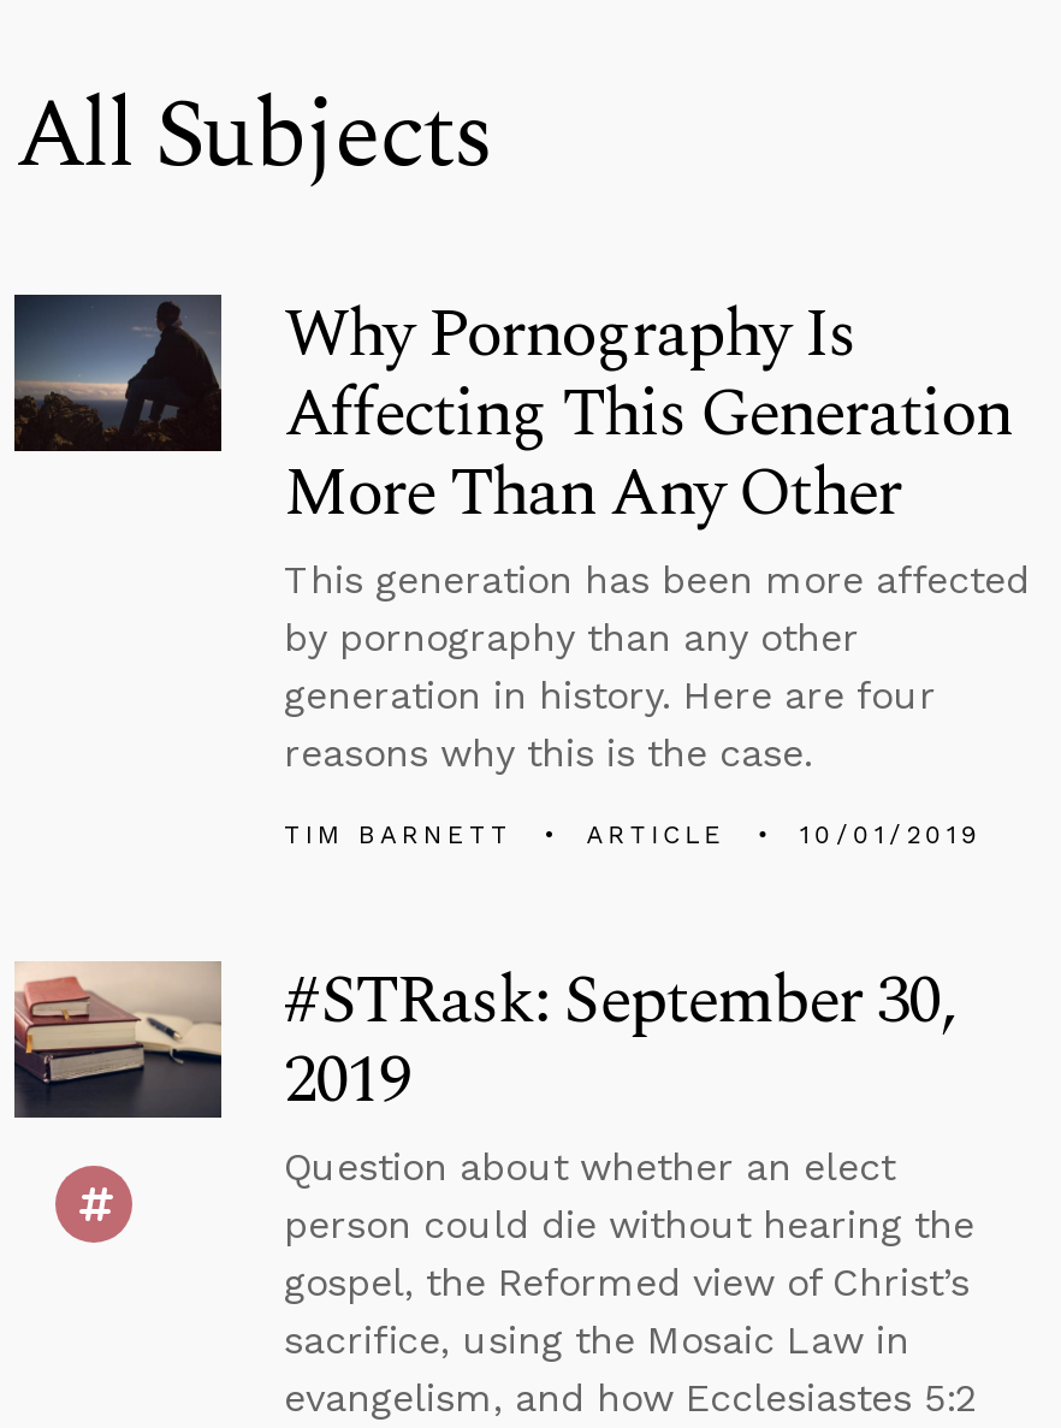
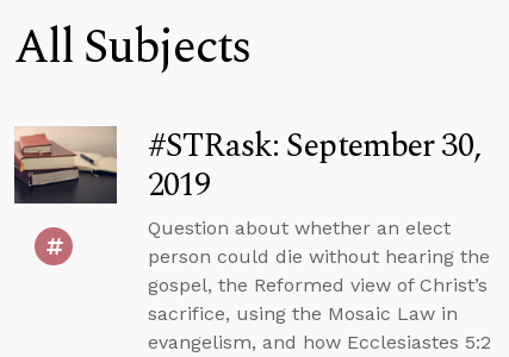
[12,283,1030,851] [image] | Why Pornography Is | Affecting This Generation | More Than Any Other | This generation has been more affected | by pornography than any other | generation in history. Here are four | reasons why this is the case. | TIM BARNETT | ARTICLE | 10/01/2019 -> none

